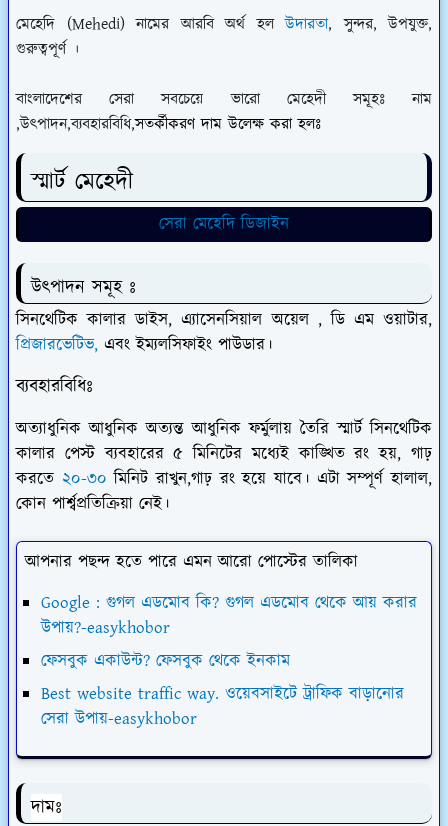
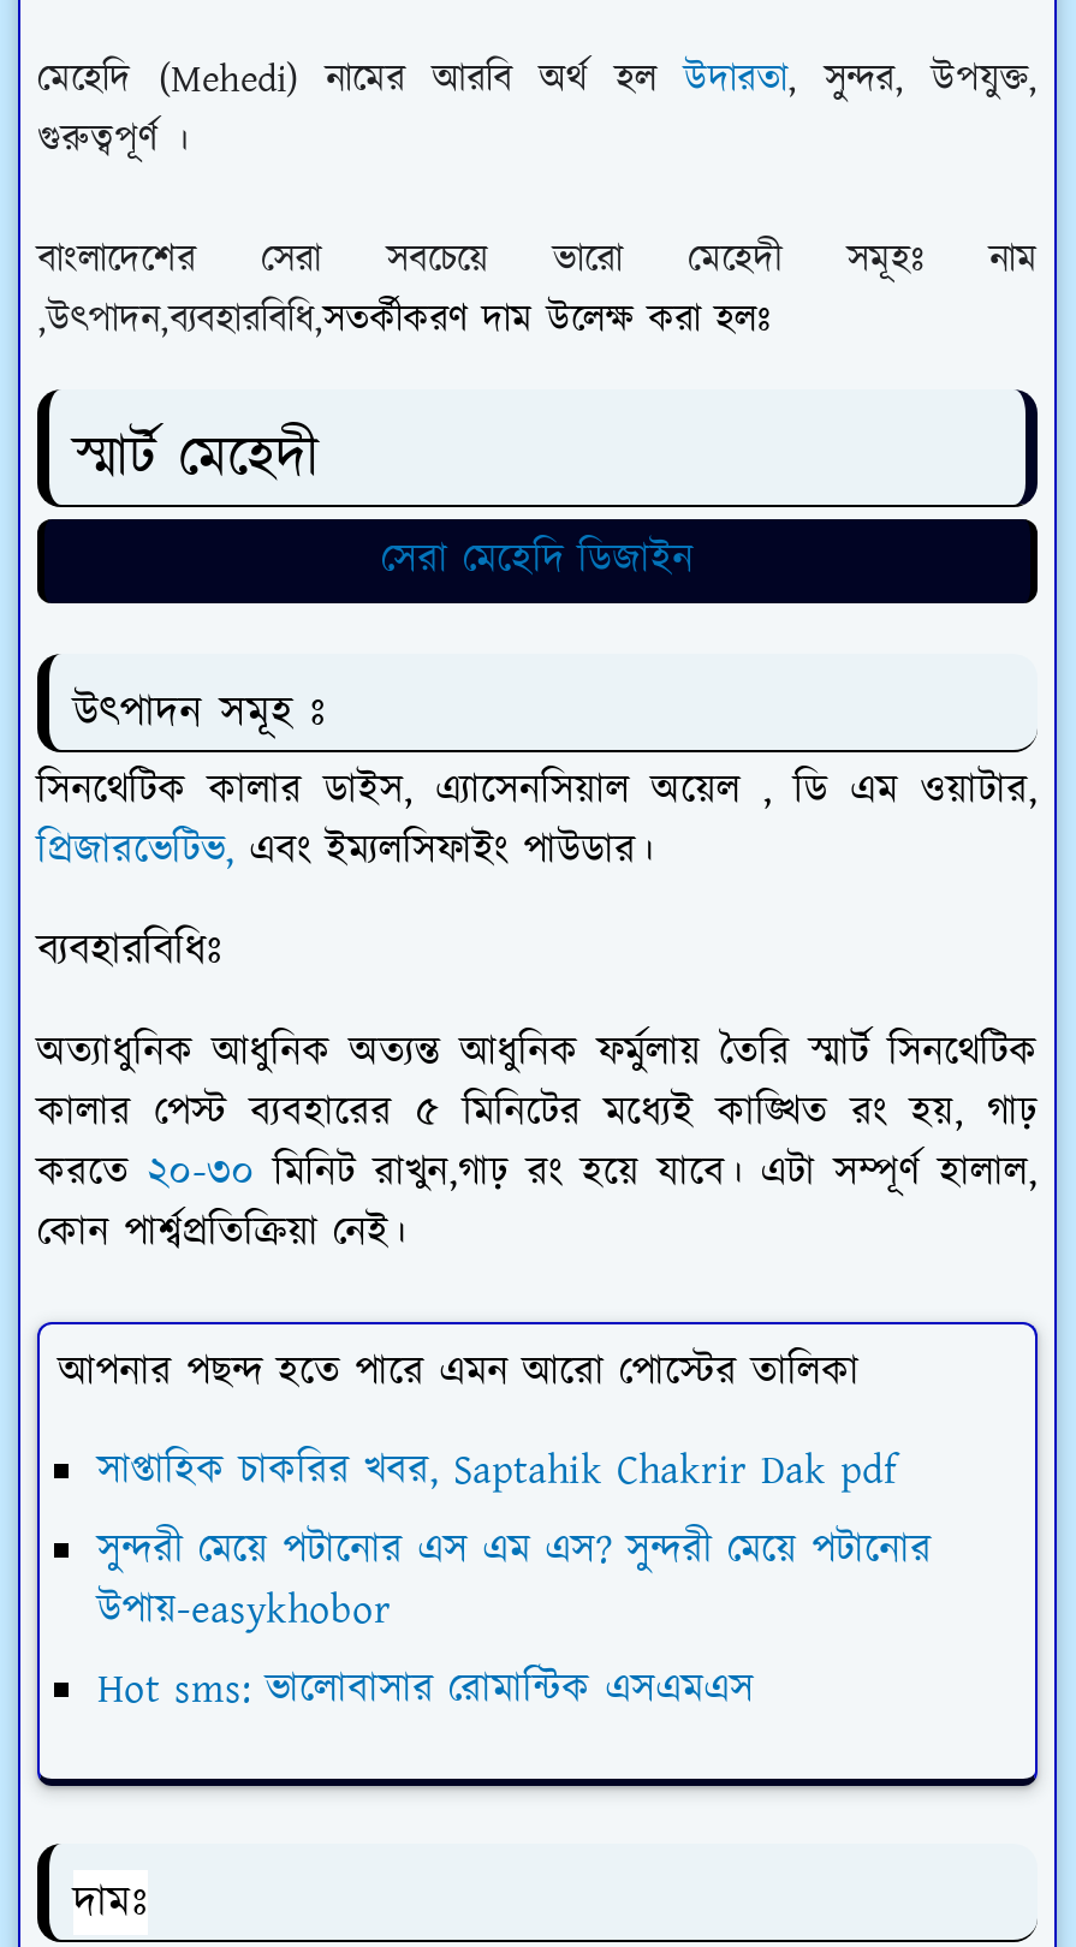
[41,591,417,731] Google : গুগল এডমোব কি? গুগল এডমোব থেকে আয় করার | উপায়?-easykhobor | ফেসবুক একাউন্ট? ফেসবুক থেকে ইনকাম | Best website traffic way. ওয়েবসাইটে ট্রাফিক বাড়ানোর | সেরা উপায়-easykhobor -> [97,1444,932,1721] সাপ্তাহিক চাকরির খবর, Saptahik Chakrir Dak pdf | সুন্দরী মেয়ে পটানোর এস এম এস? সুন্দরী মেয়ে পটানোর | উপায়-easykhobor | Hot sms: ভালোবাসার রোমান্টিক এসএমএস

